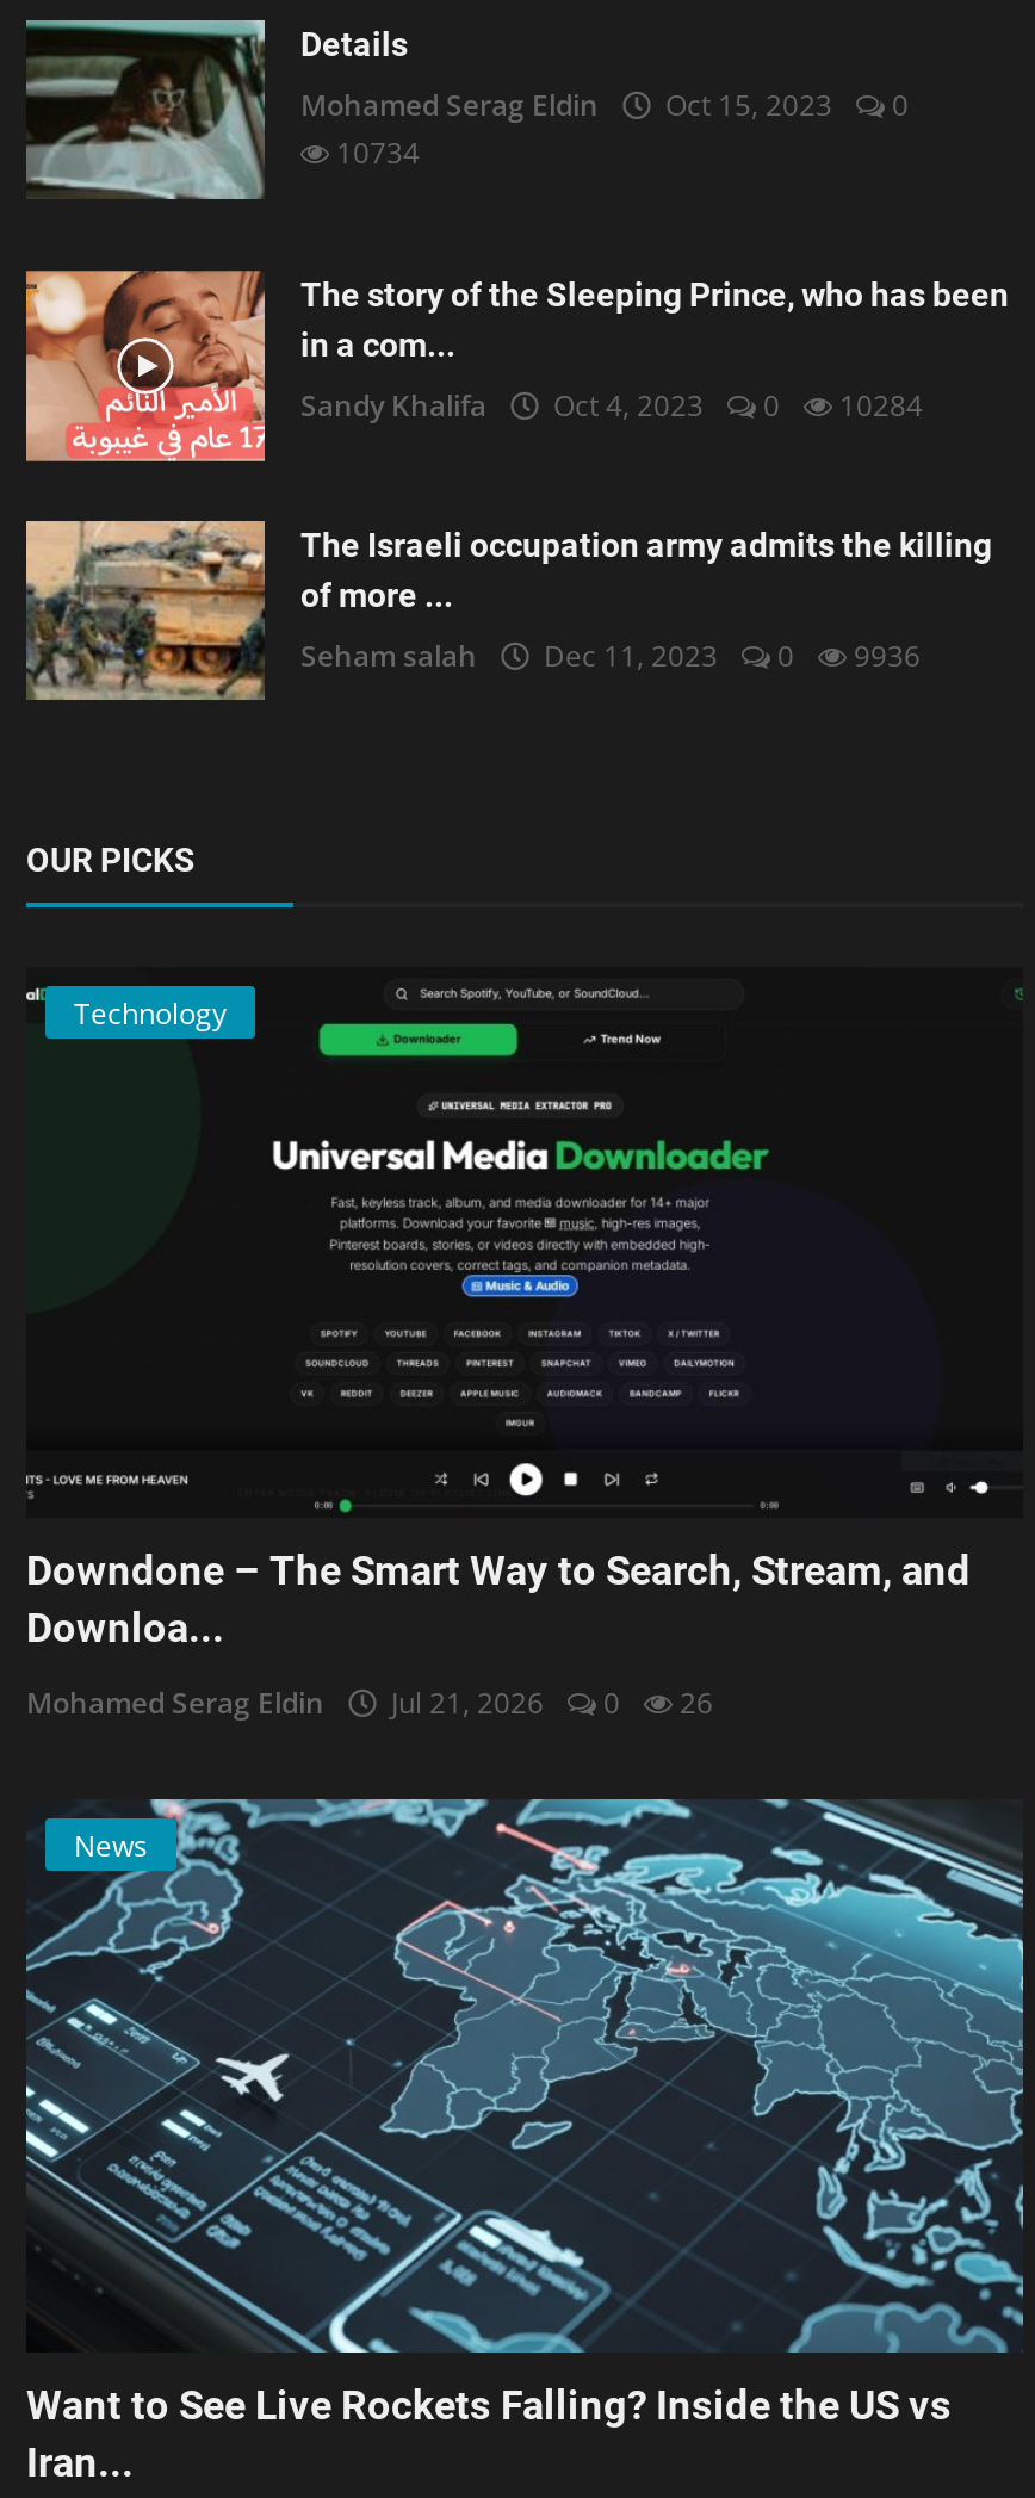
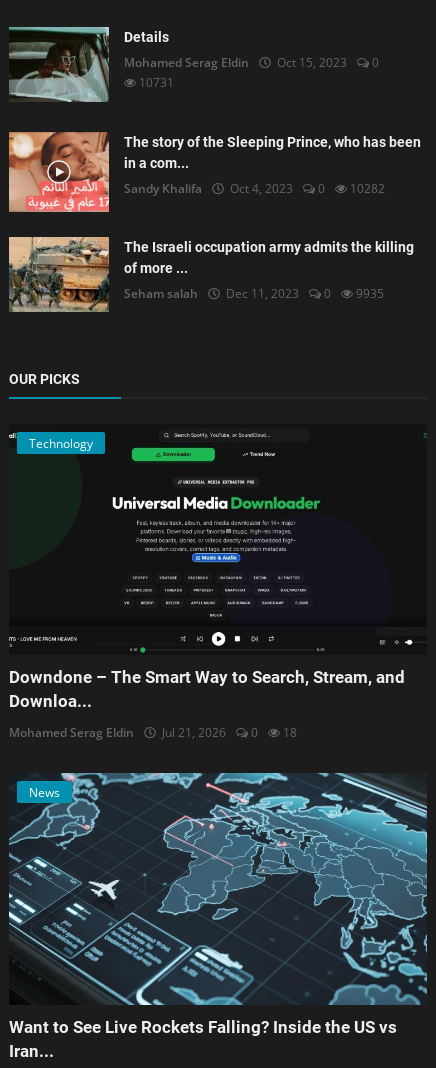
[329,133,420,173] 10734 -> [136,74,174,91] 10731
[300,385,923,426] Sandy Khalifa Oct 4, 2023 0 10284 -> [124,180,385,197] Sandy Khalifa Oct 4, 2023 0 10282
[300,636,921,676] Seham salah Dec 11, 2023 0 9936 -> [124,285,384,302] Seham salah Dec 11, 2023 0 9935
[26,1683,713,1724] Mohamed Serag Eldin Jul 21, 2026 0 26 -> [9,724,297,741] Mohamed Serag Eldin Jul 21, 2026 0 18

